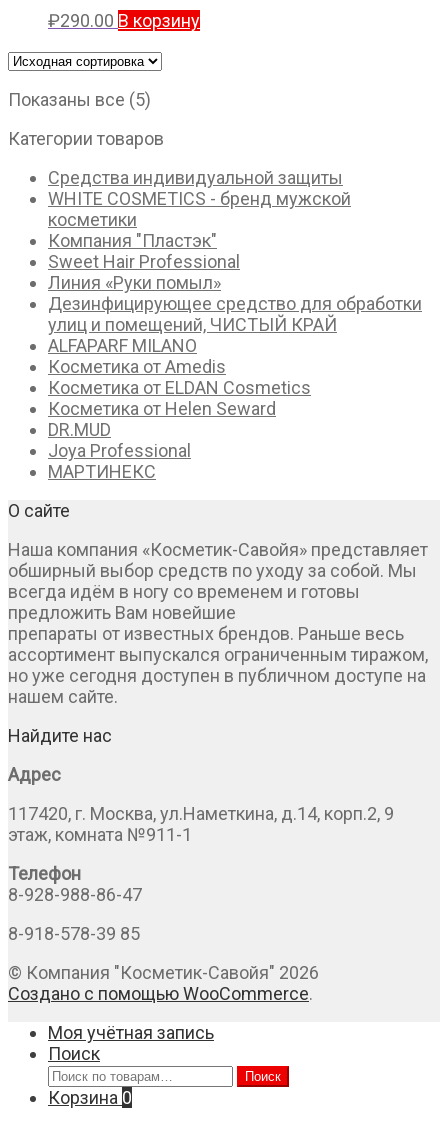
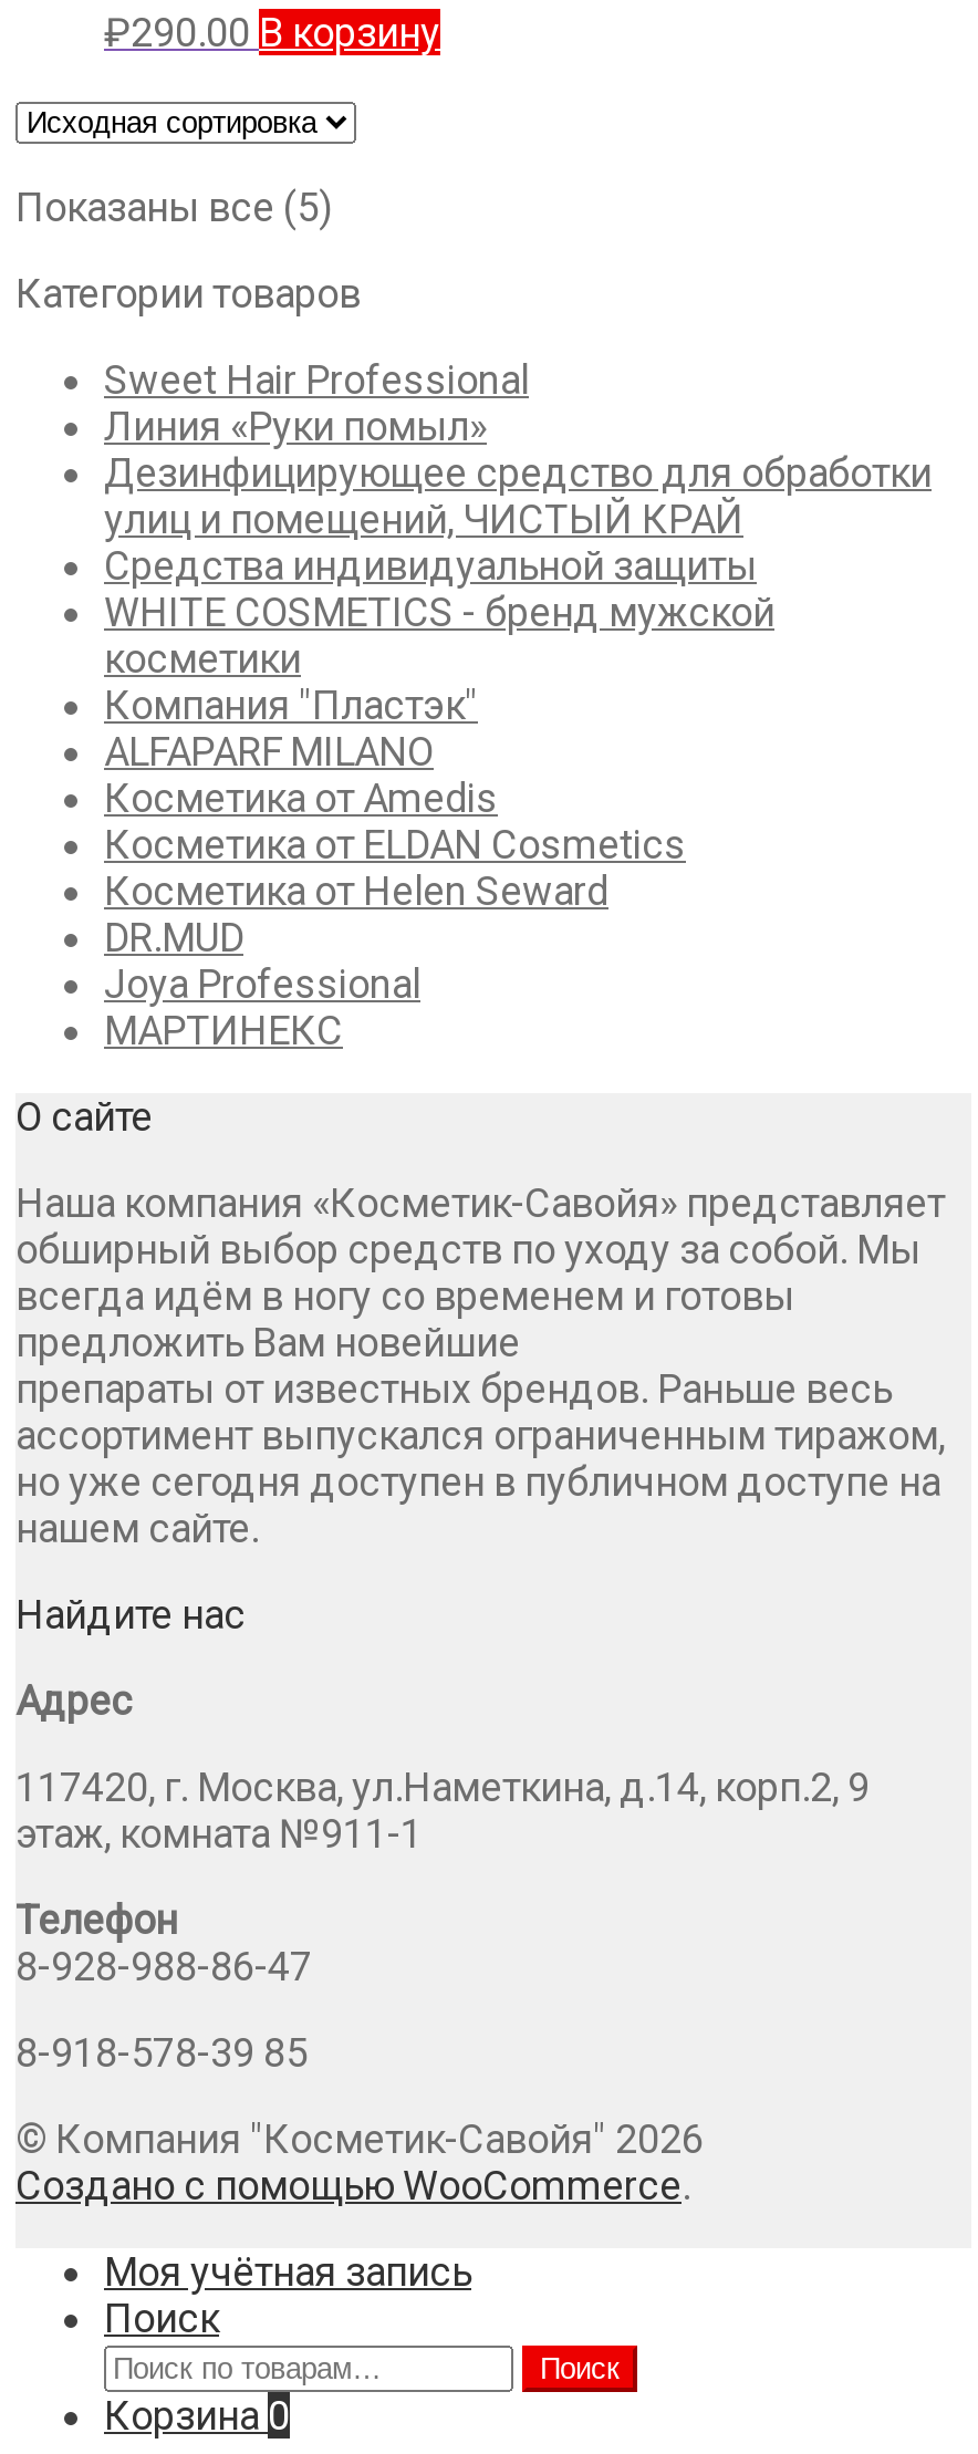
moved [48,167,351,251] -> [104,543,774,729]: Средства индивидуальной защиты | WHITE COSMETICS - бренд мужской | косметики | Компания "Пластэк"
moved [48,251,422,335] -> [104,357,932,543]: Sweet Hair Professional | Линия «Руки помыл» | Дезинфицирующее средство для обработки | улиц и помещений, ЧИСТЫЙ КРАЙ

